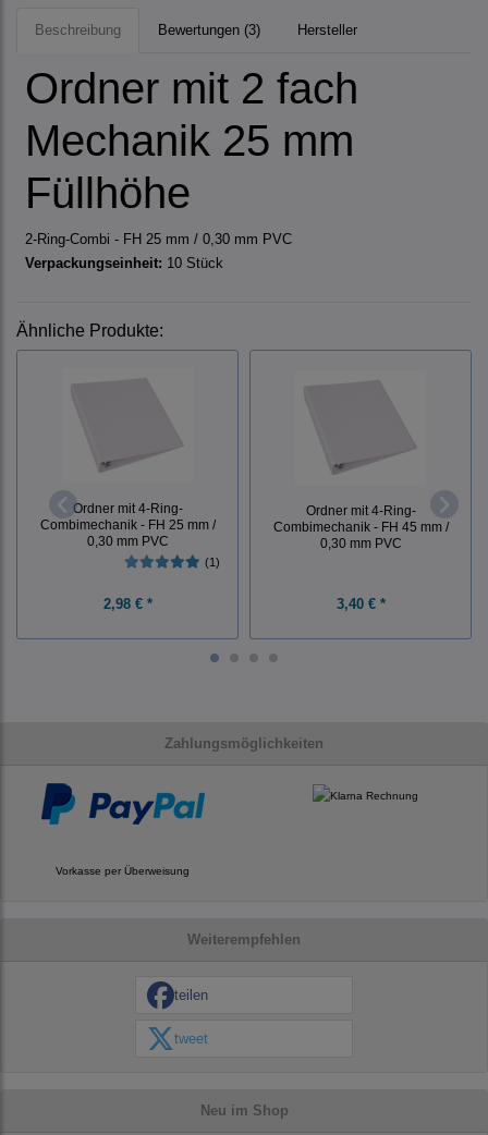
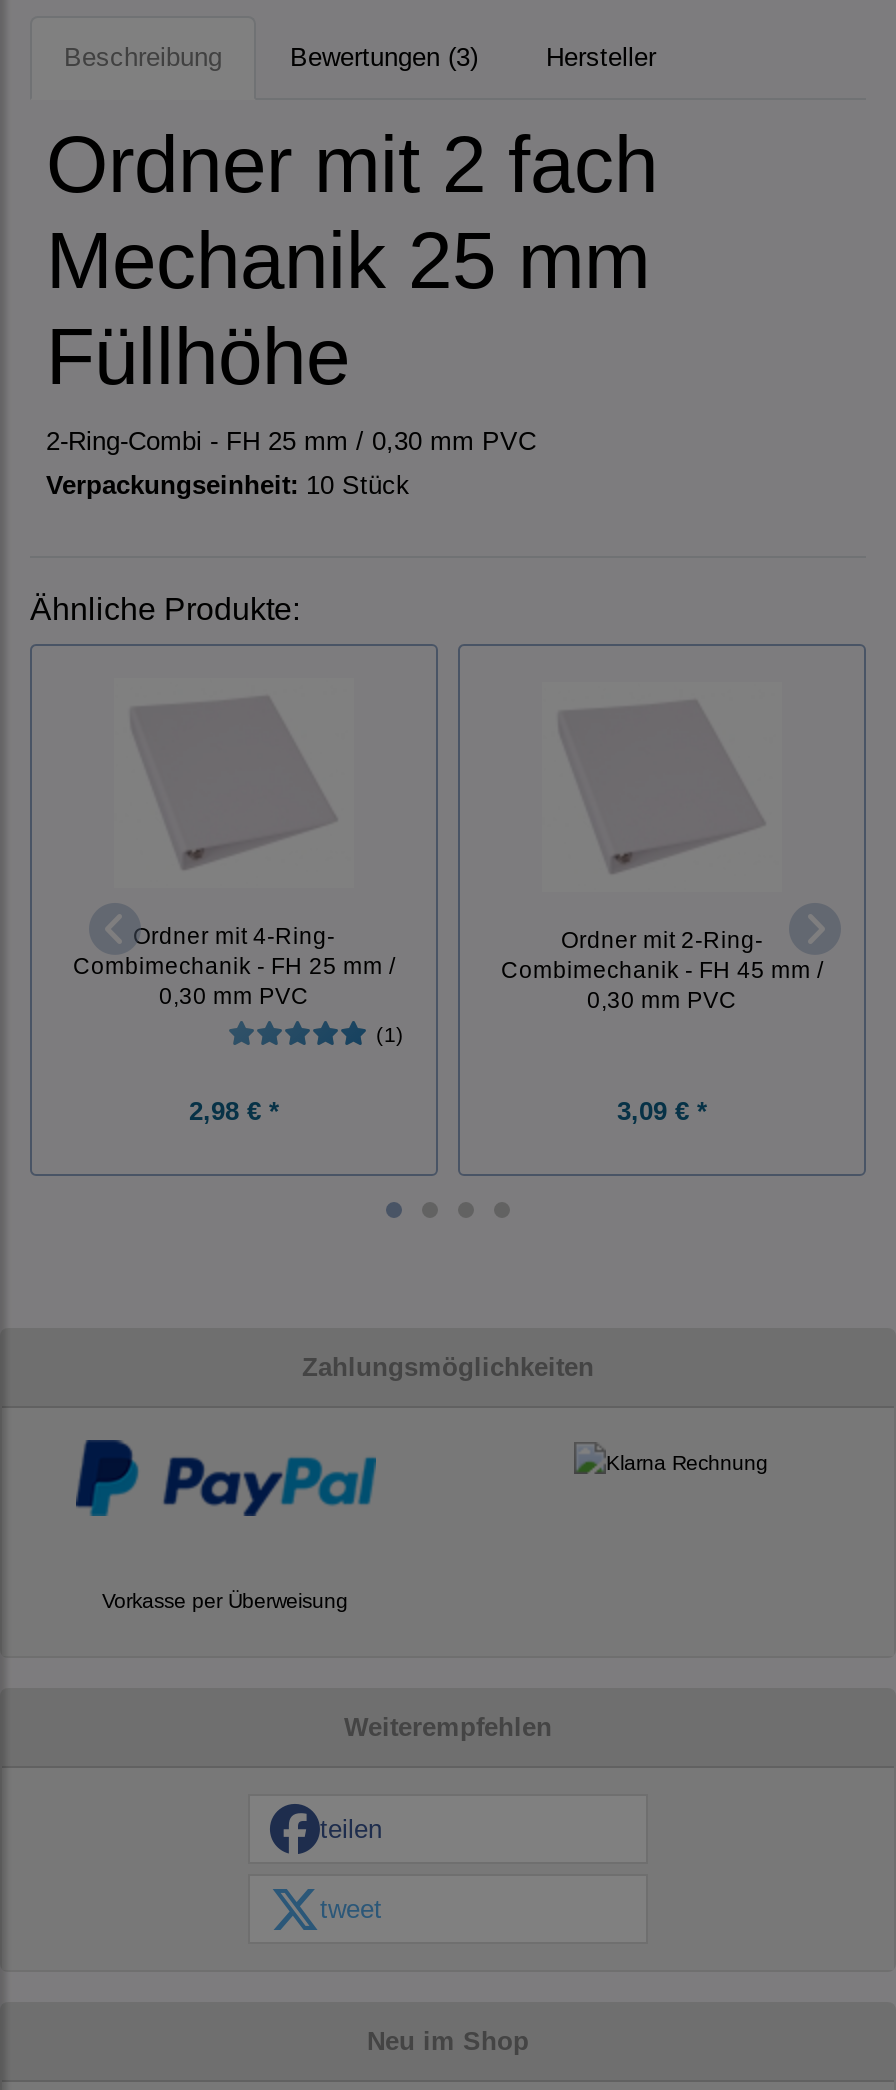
[306,503,416,517] Ordner mit 4-Ring- -> [561,926,763,952] Ordner mit 2-Ring-
[336,596,385,612] 3,40 € * -> [617,1096,707,1126] 3,09 € *

